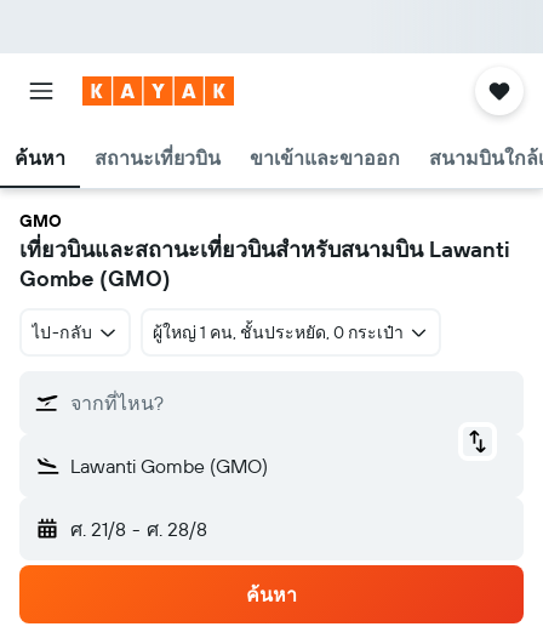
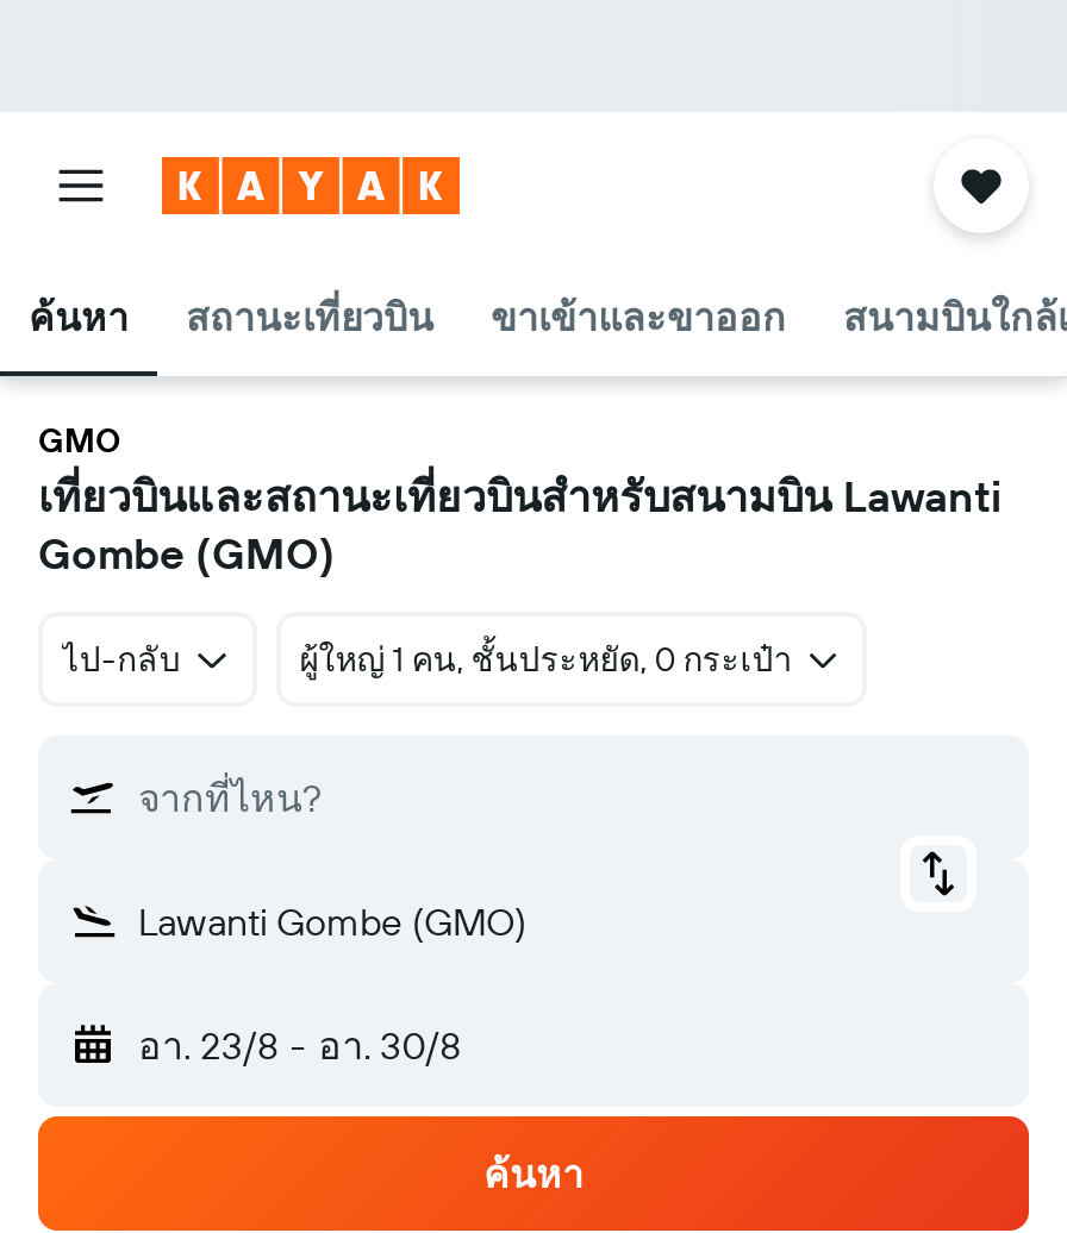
[70,517,207,541] ศ. 21/8 - ศ. 28/8 -> [138,1021,461,1069] อา. 23/8 - อา. 30/8

